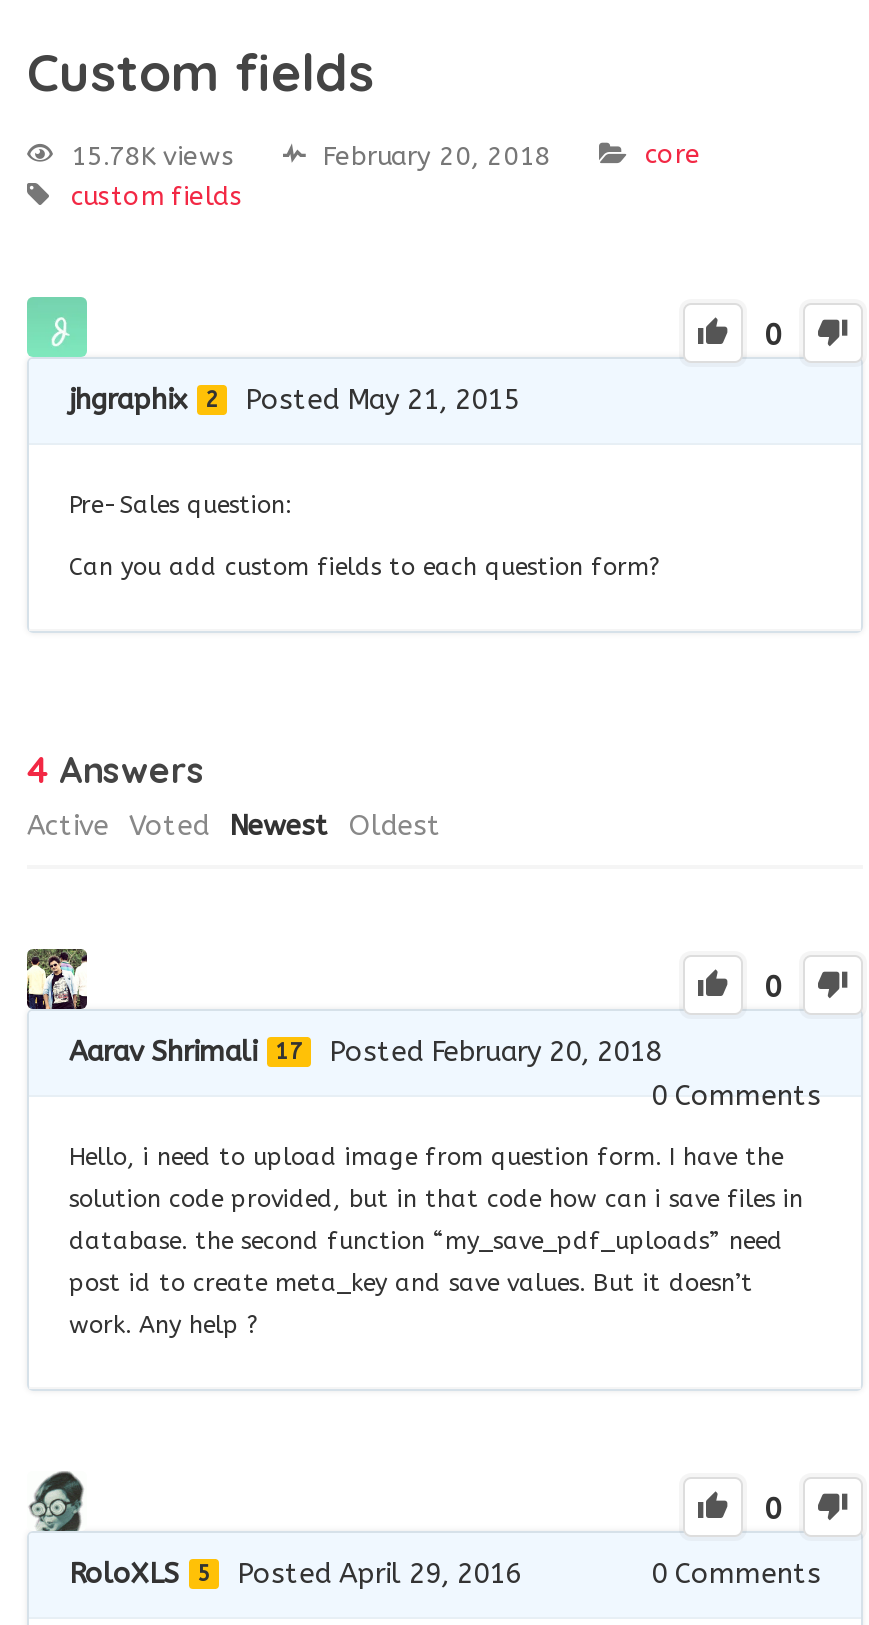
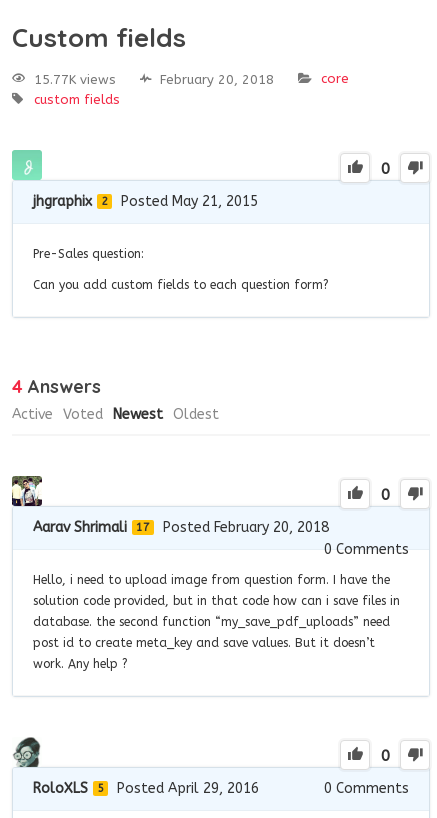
[71,140,235,170] 15.78K views -> [34,72,116,87] 15.77K views

